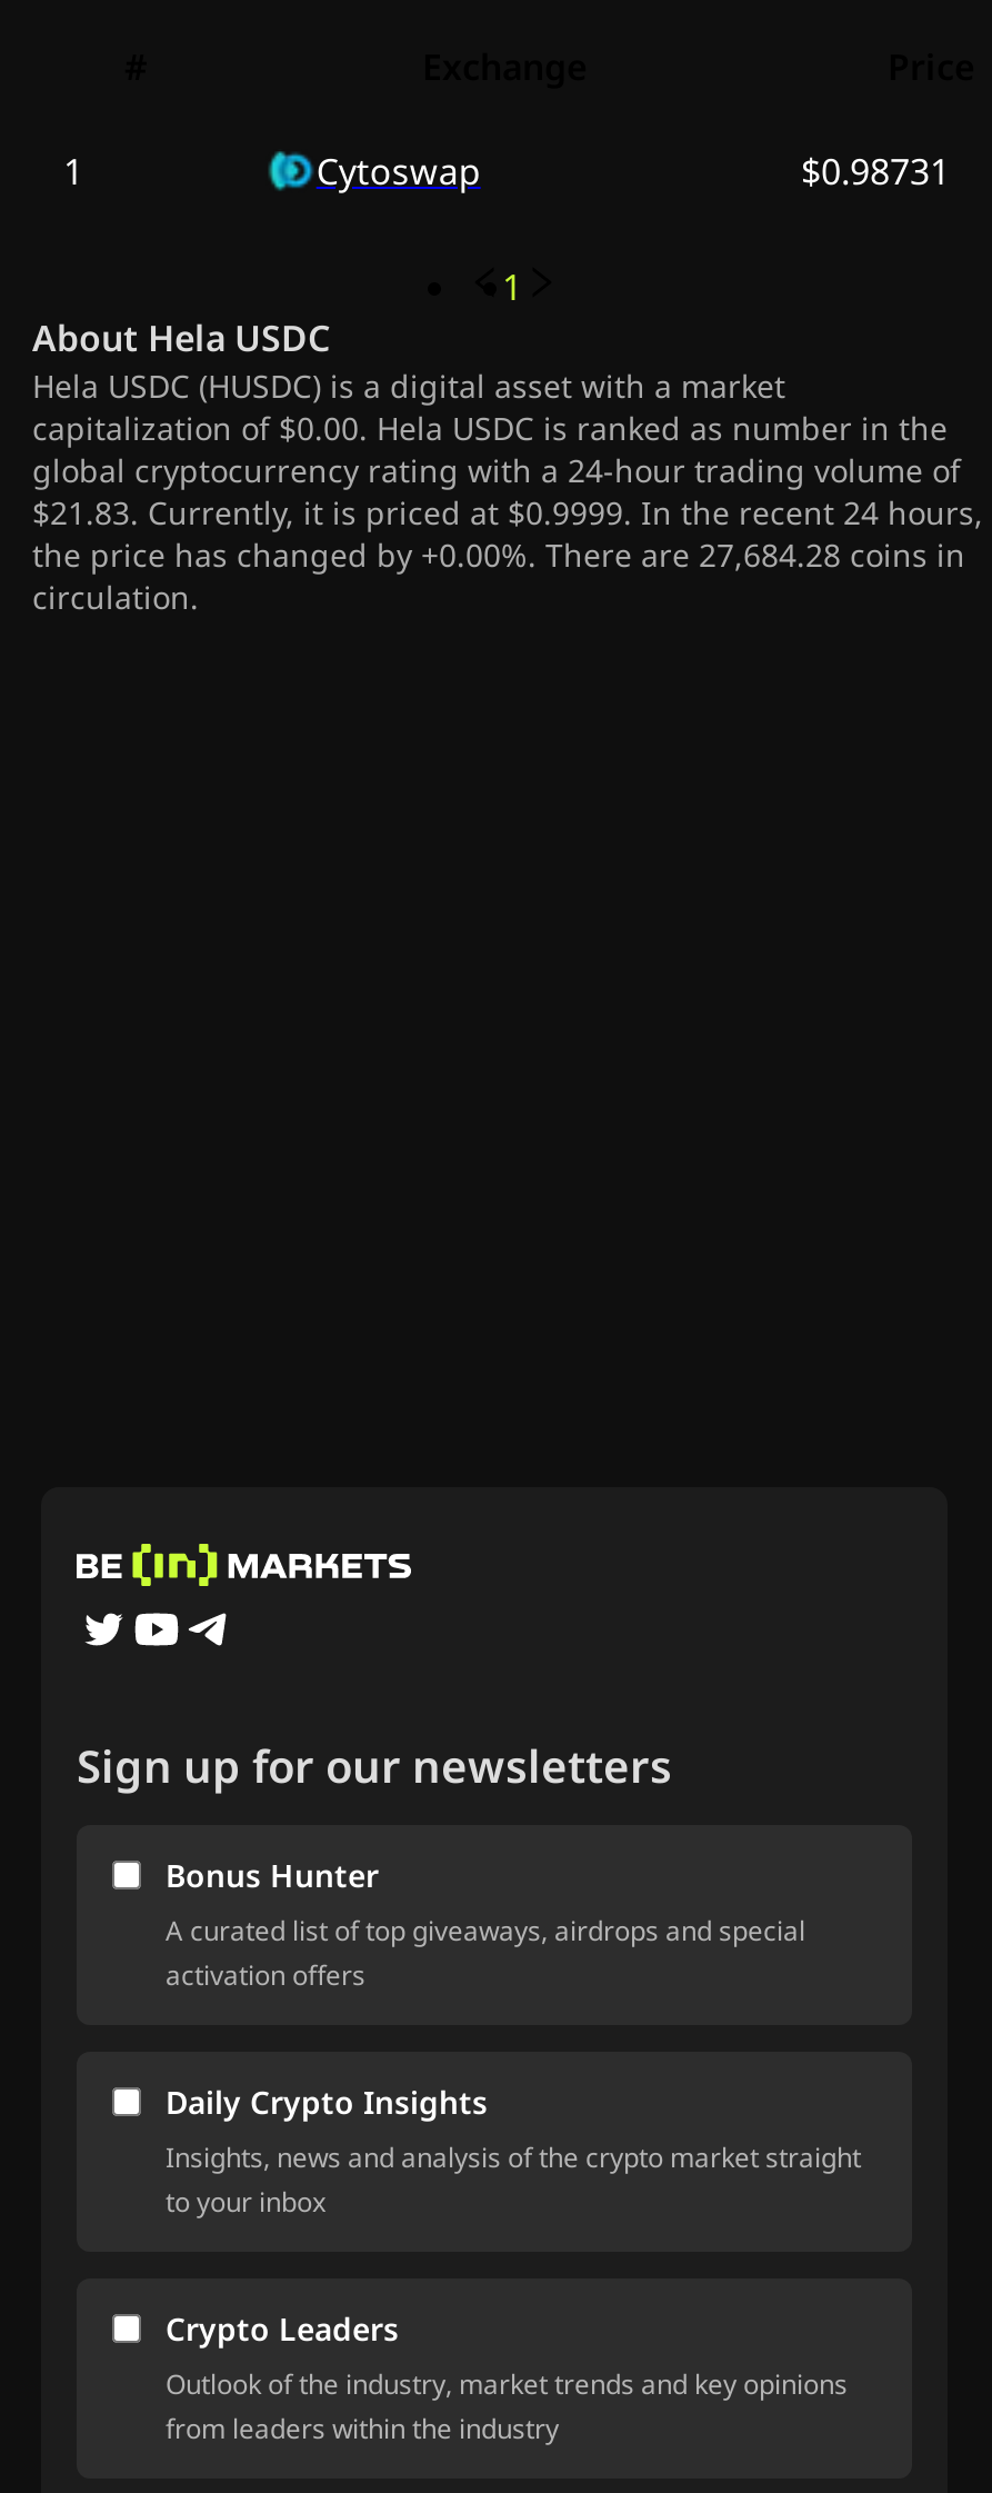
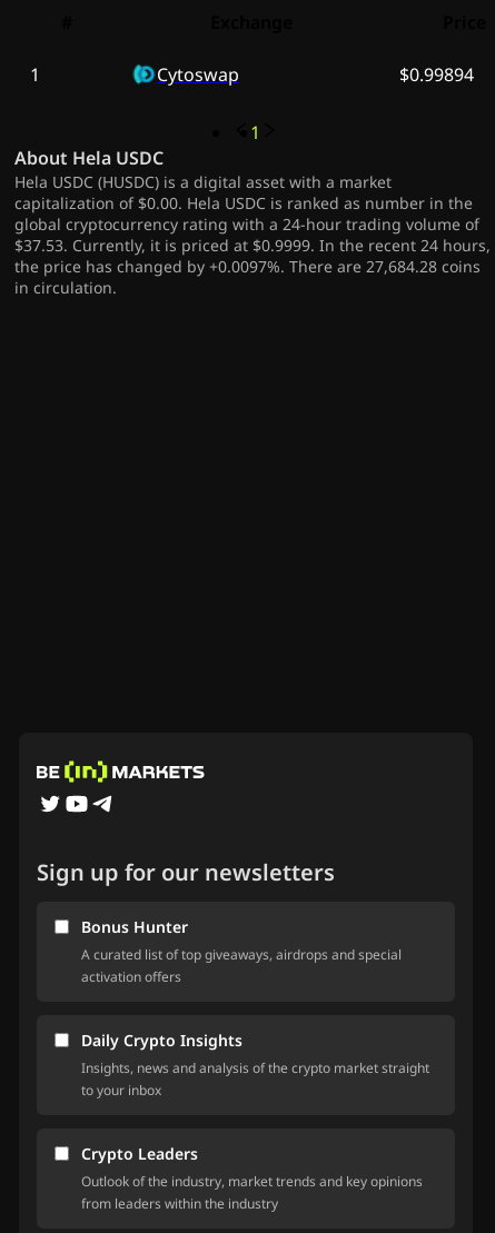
[801,146,950,195] $0.98731 -> [399,62,474,86] $0.99894
[32,491,983,618] $21.83. Currently, it is priced at $0.9999. In the recent 24 hours, | the price has changed by +0.00%. There are 27,684.28 coins in | circulation. -> [14,234,491,298] $37.53. Currently, it is priced at $0.9999. In the recent 24 hours, | the price has changed by +0.0097%. There are 27,684.28 coins | in circulation.

